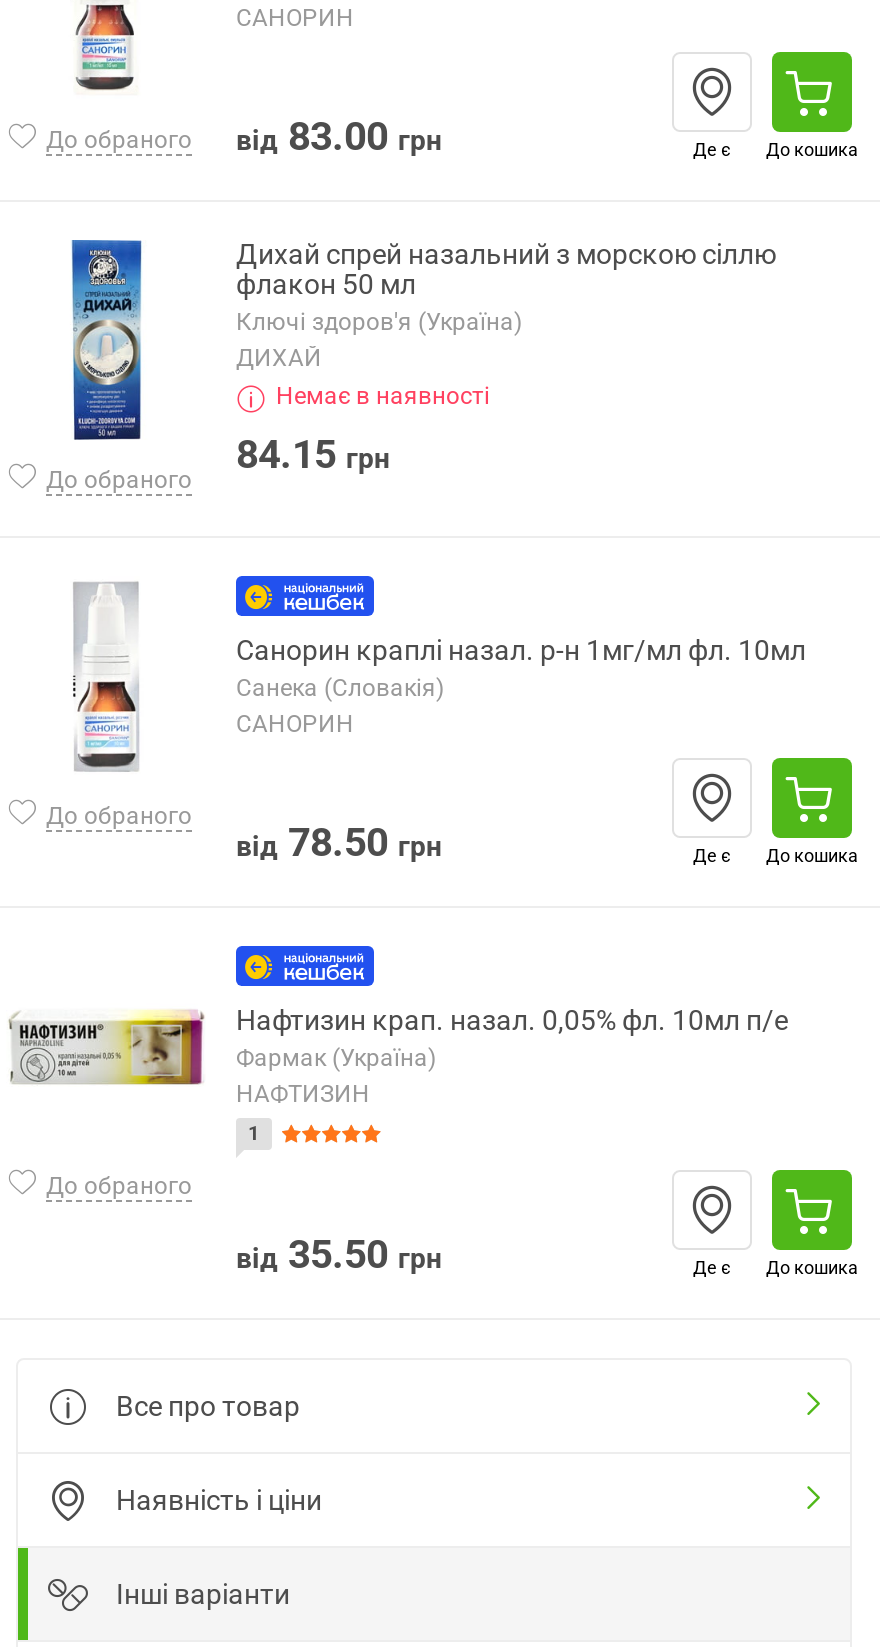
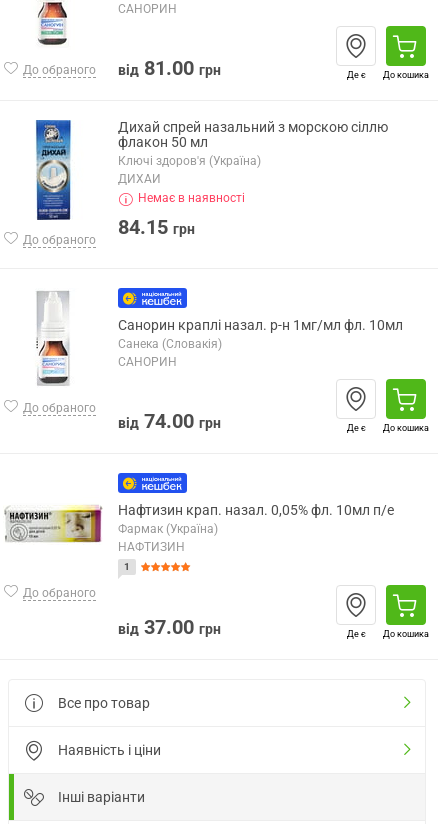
[46,112,442,160] До обраного від 83.00 грн -> [23,56,221,80] До обраного від 81.00 грн
[236,818,442,866] від 78.50 грн -> [118,409,221,433] від 74.00 грн
[236,1230,442,1278] від 35.50 грн -> [118,615,221,639] від 37.00 грн

